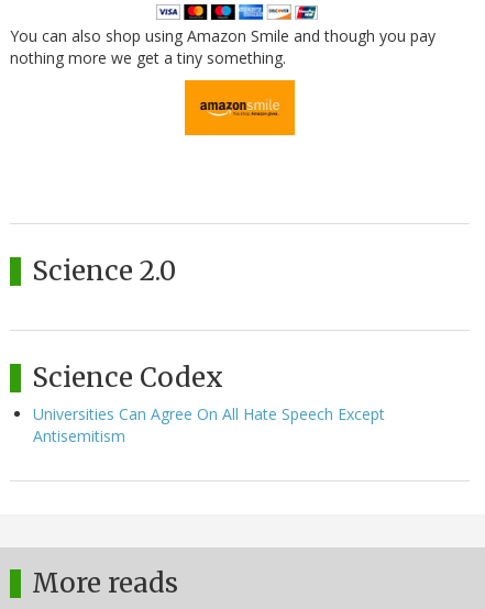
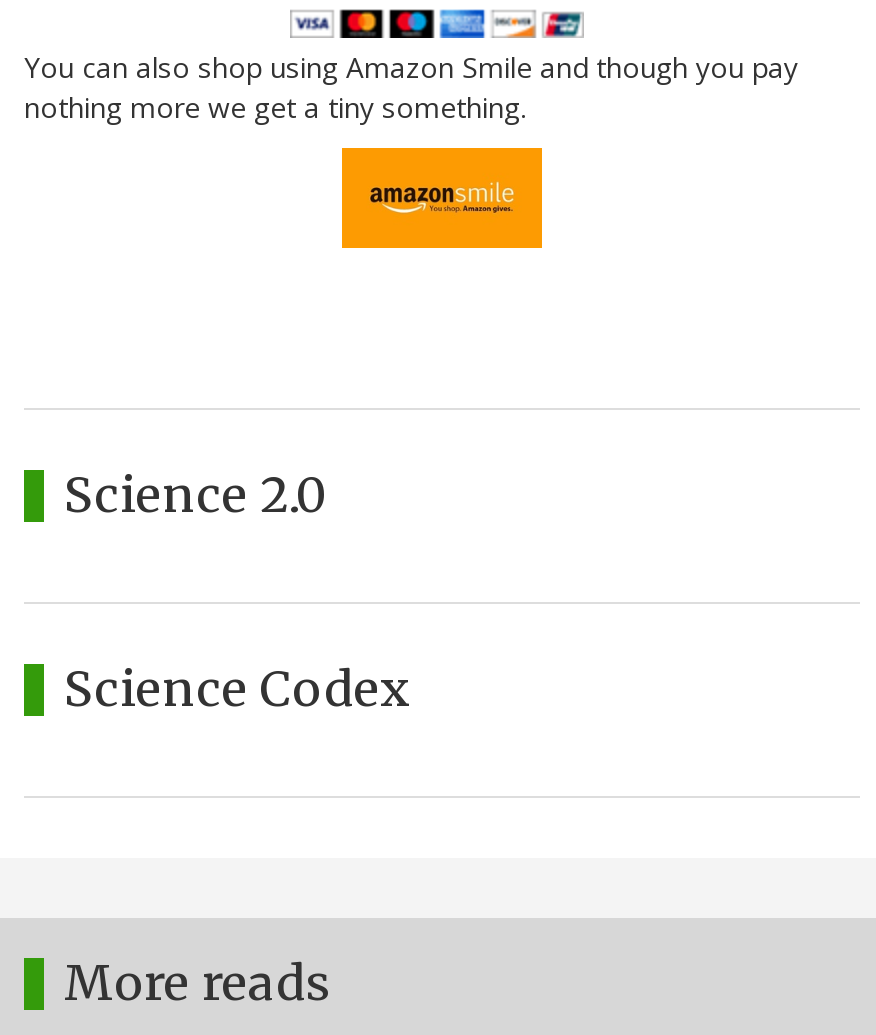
[33,403,385,446] Universities Can Agree On All Hate Speech Except | Antisemitism -> none

